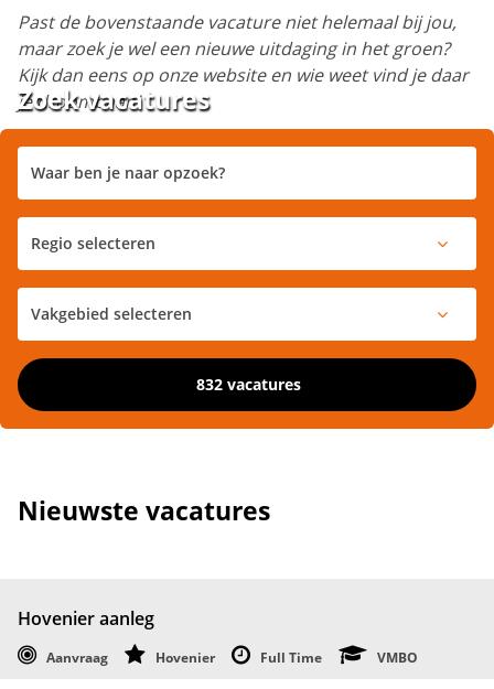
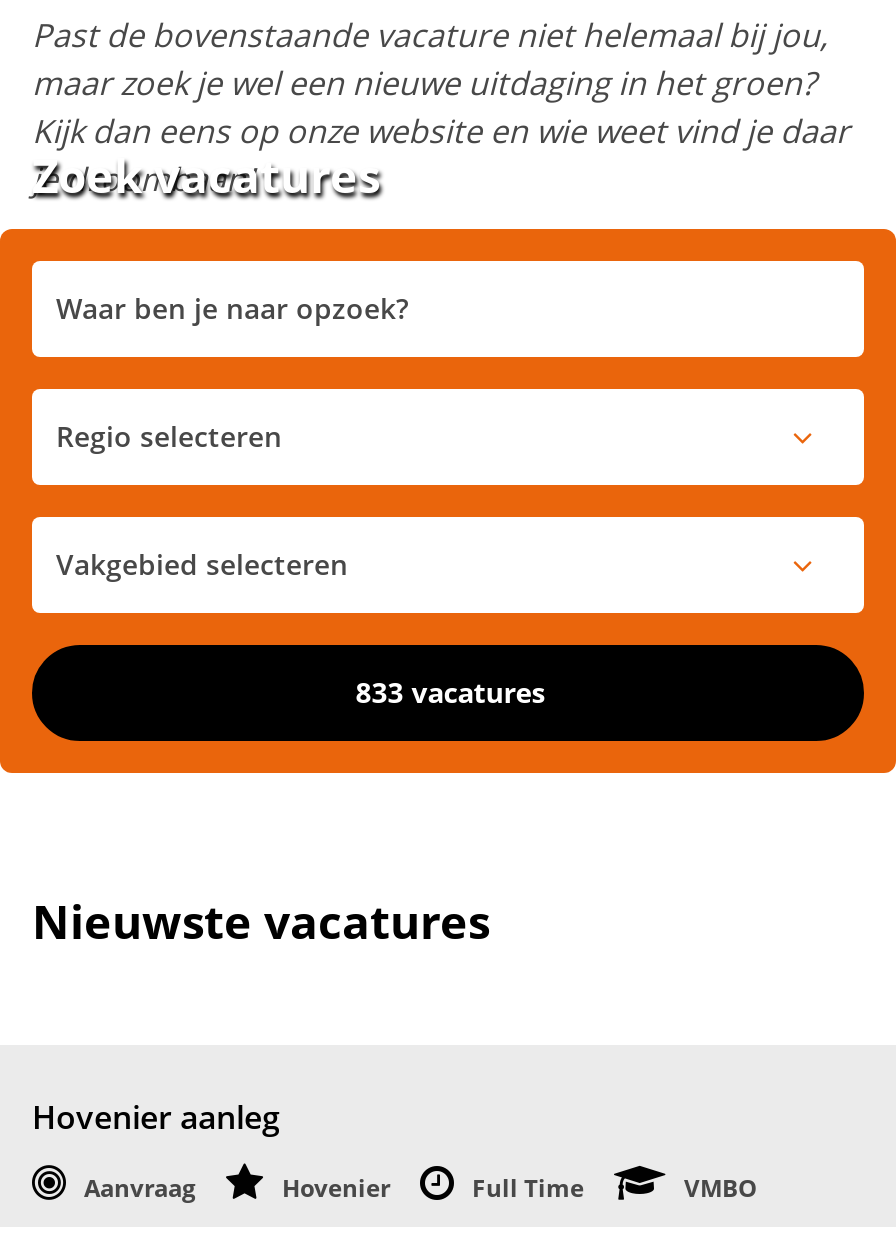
[196,374,301,395] 832 vacatures -> [356,673,546,711] 833 vacatures

